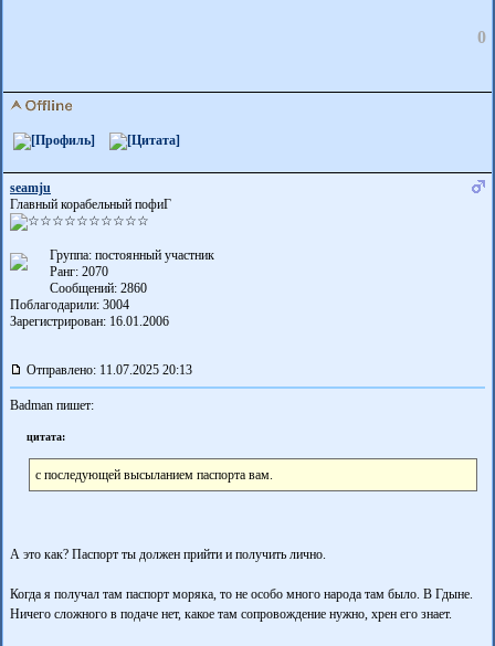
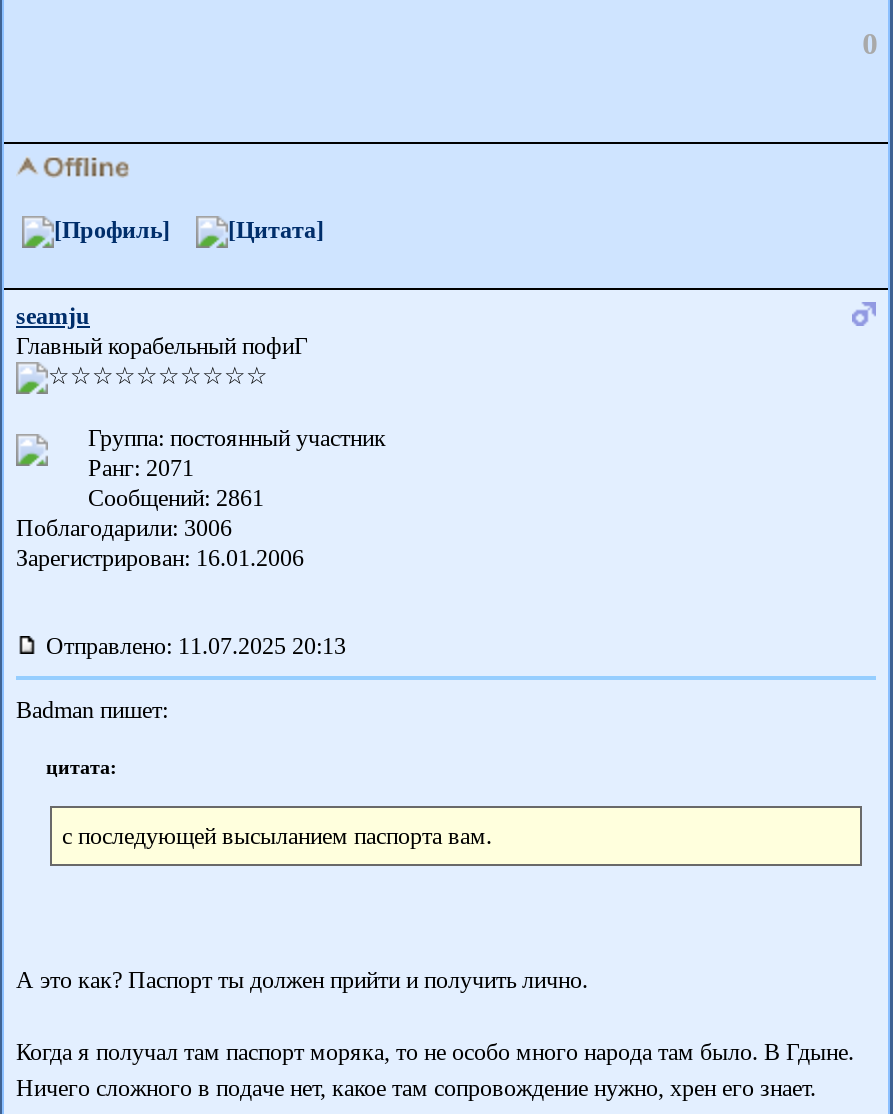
[50,264,108,279] Ранг: 2070 -> [88,454,194,482] Ранг: 2071
[50,280,147,296] Сообщений: 2860 -> [88,484,264,512] Сообщений: 2861
[10,297,129,312] Поблагодарили: 3004 -> [16,514,232,542] Поблагодарили: 3006

